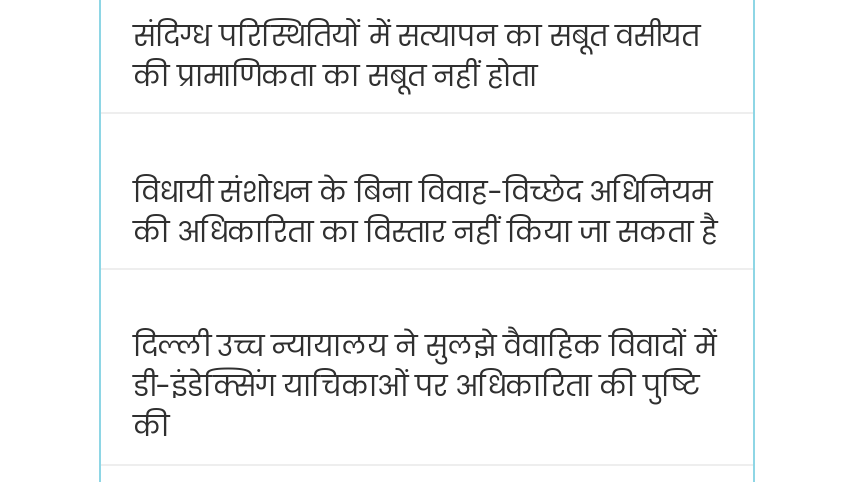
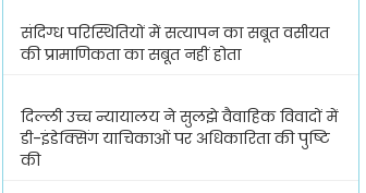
[133,171,717,251] विधायी संशोधन के बिना विवाह-विच्छेद अधिनियम | की अधिकारिता का विस्तार नहीं किया जा सकता है -> none

